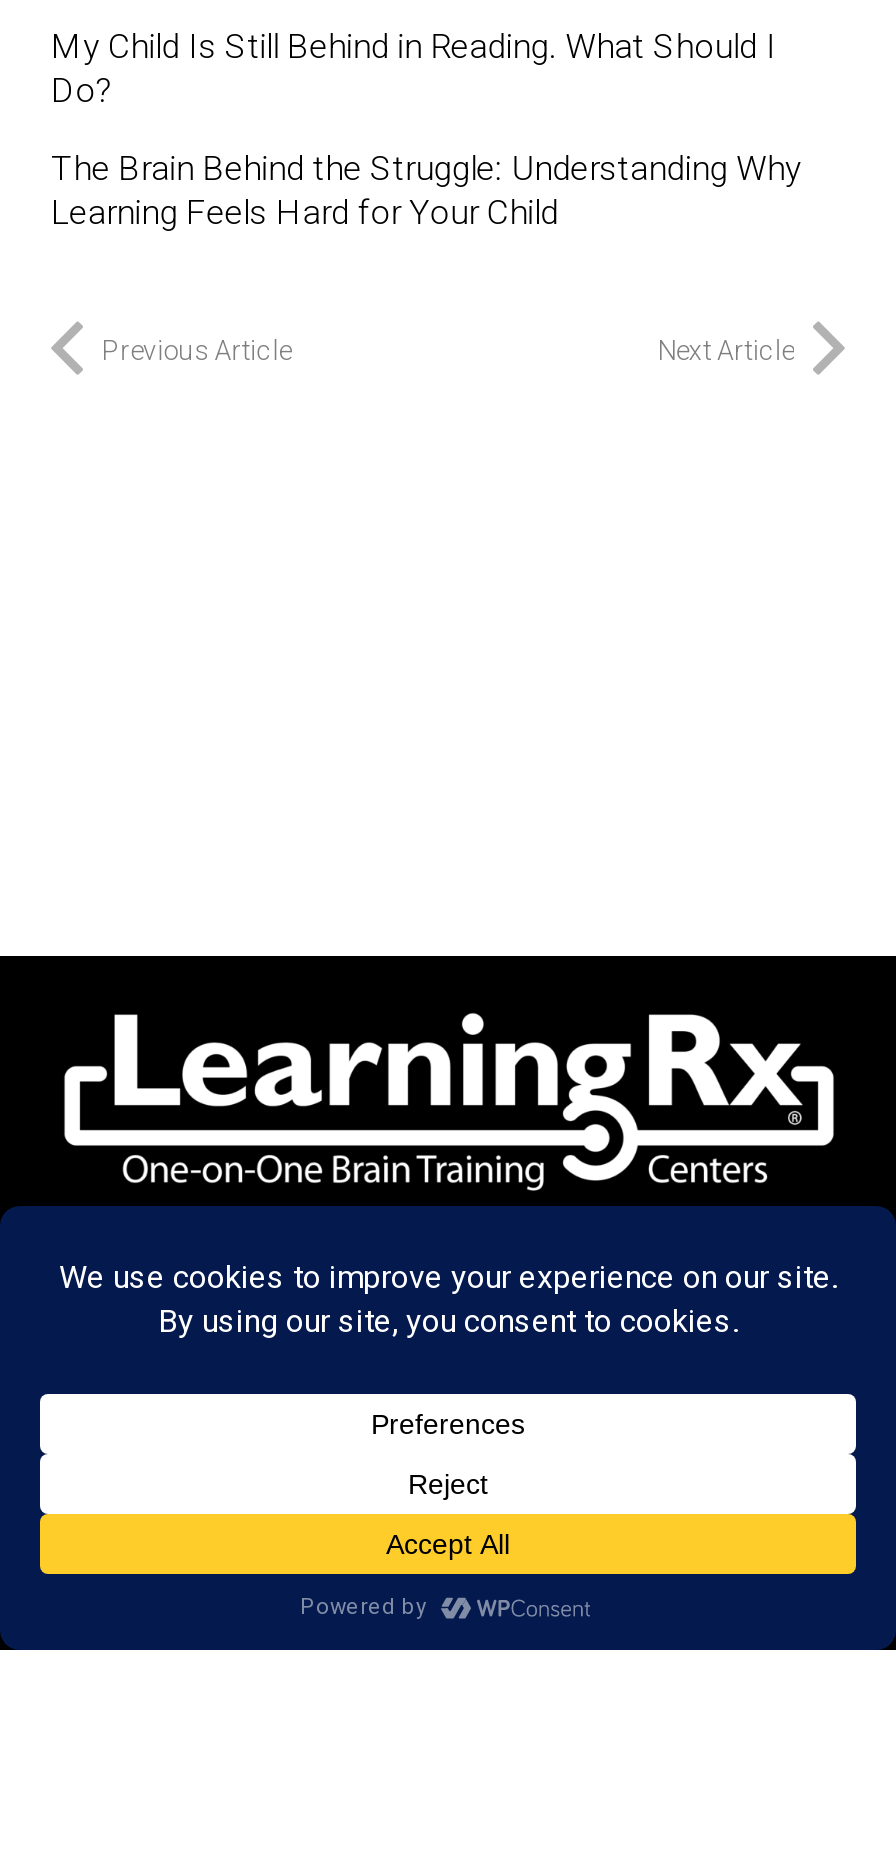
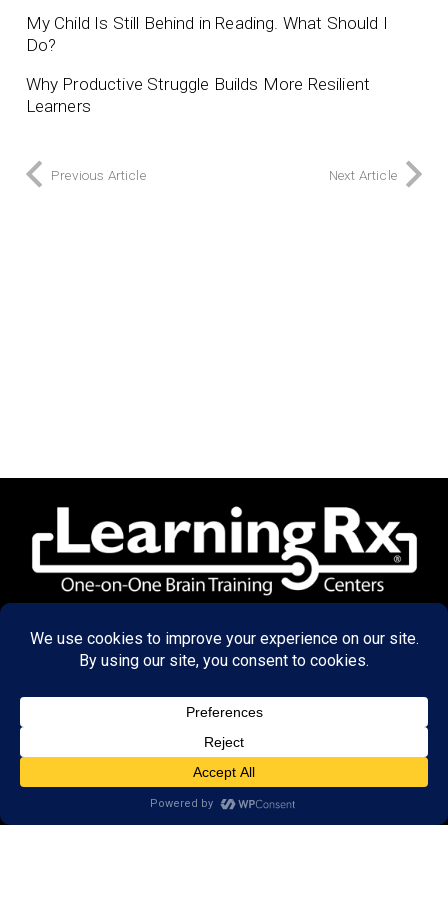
[51,149,801,233] The Brain Behind the Struggle: Understanding Why | Learning Feels Hard for Your Child -> [25,74,370,116] Why Productive Struggle Builds More Resilient | Learners

